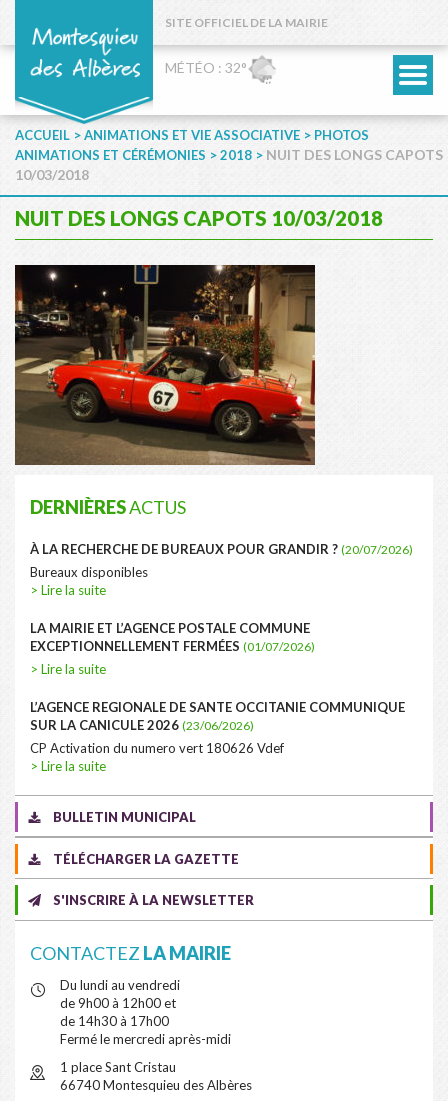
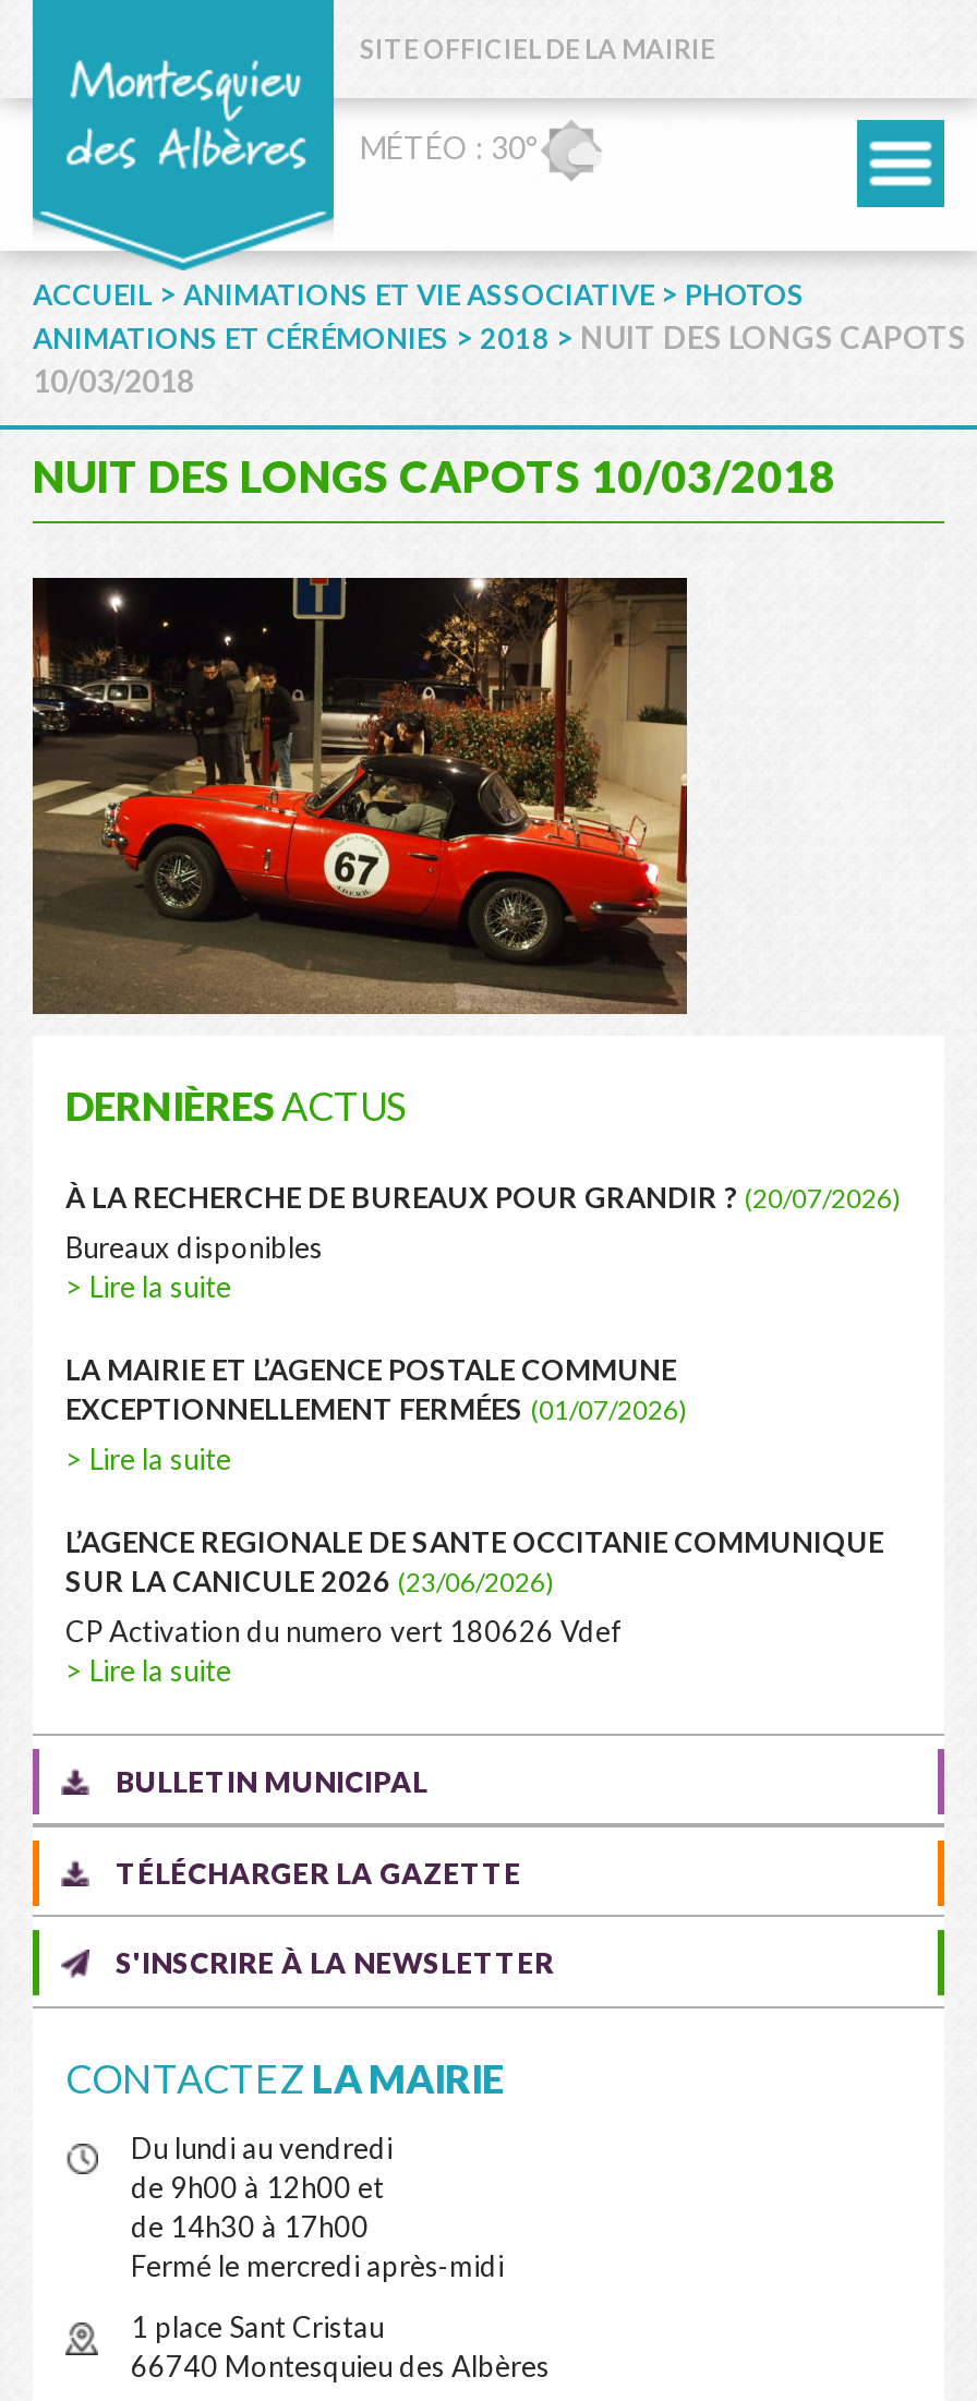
[165,59,247,76] MÉTÉO : 32° -> [360,129,539,166] MÉTÉO : 30°

